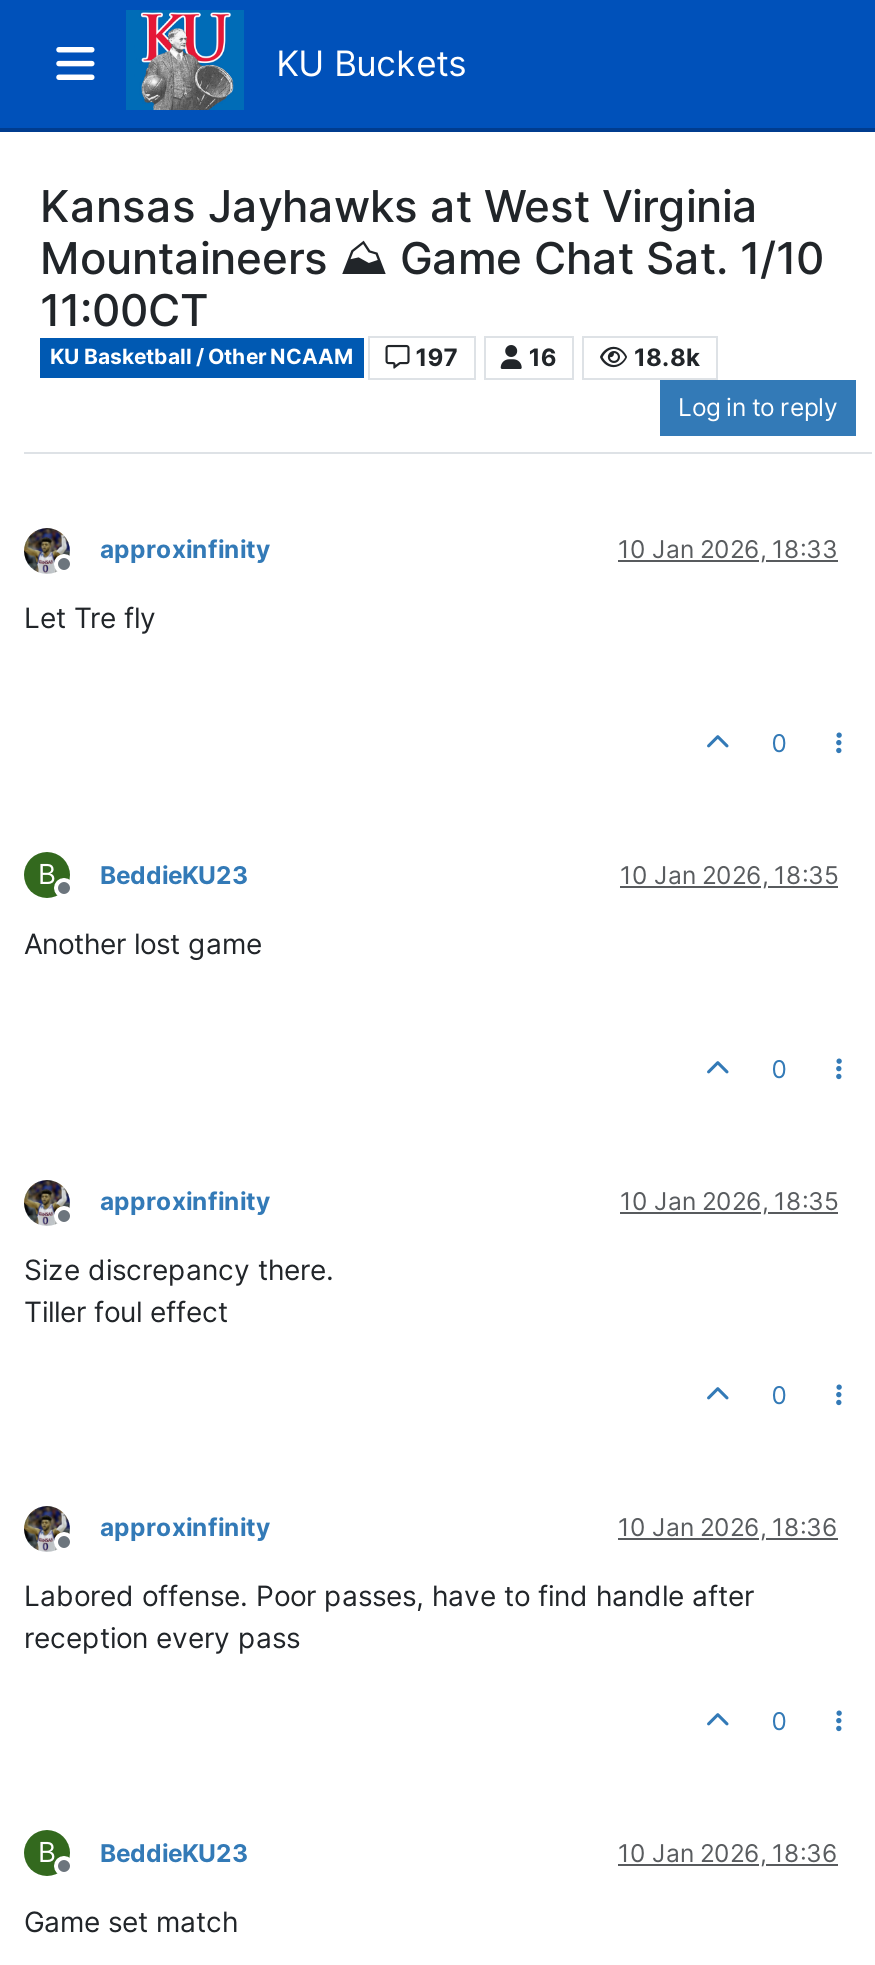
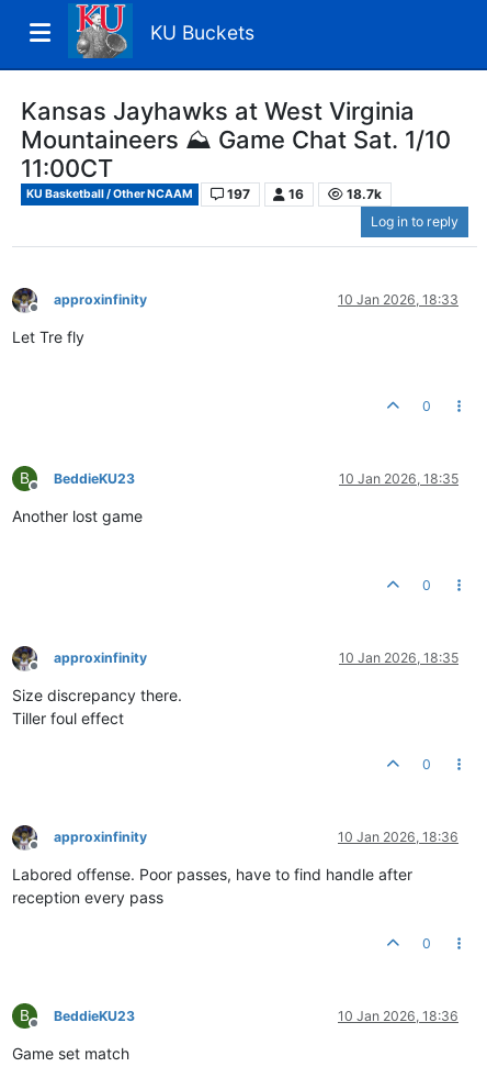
[634,342,700,372] 18.8k -> [347,186,382,202] 18.7k

